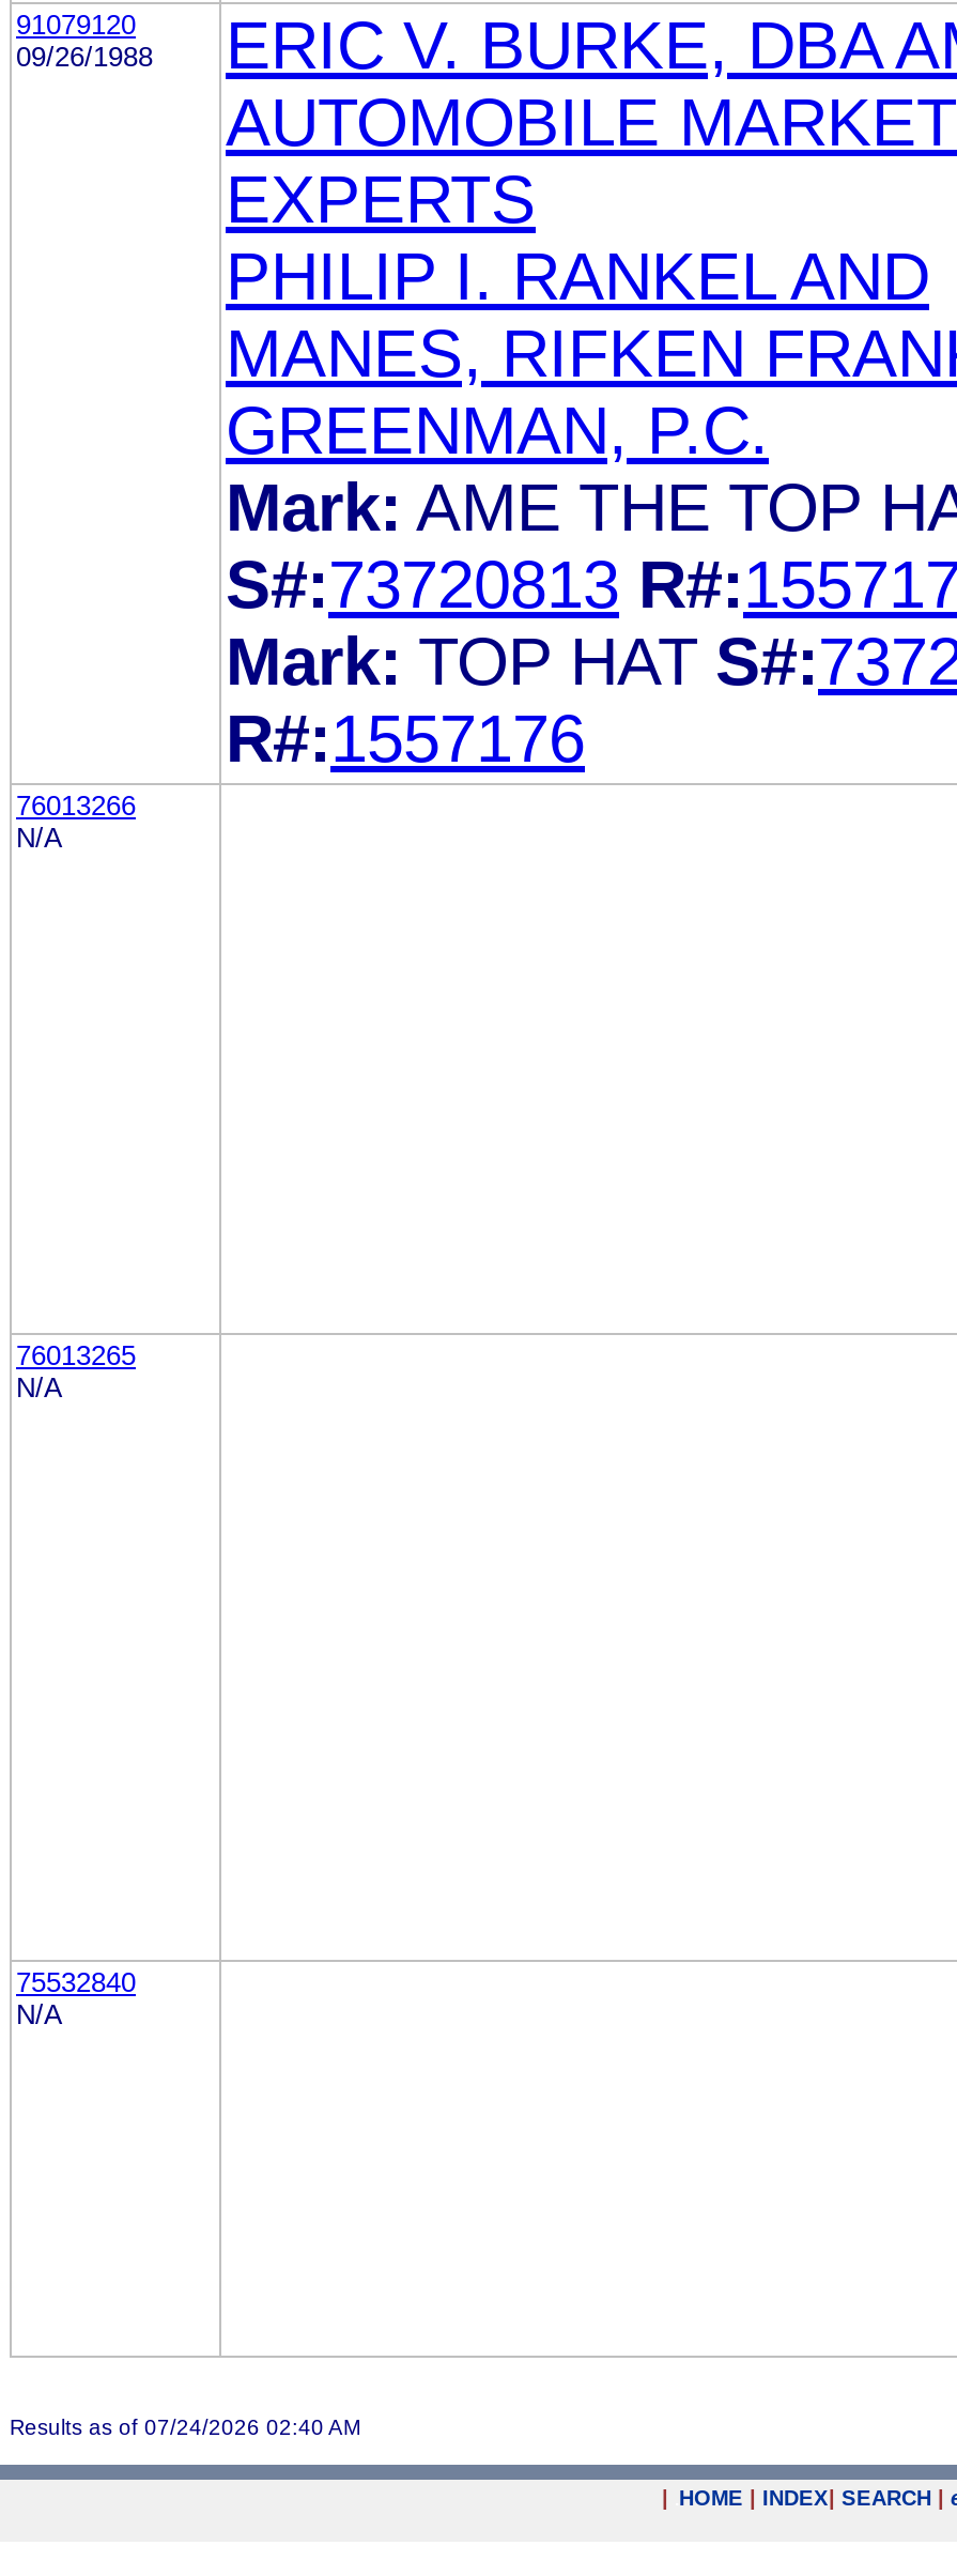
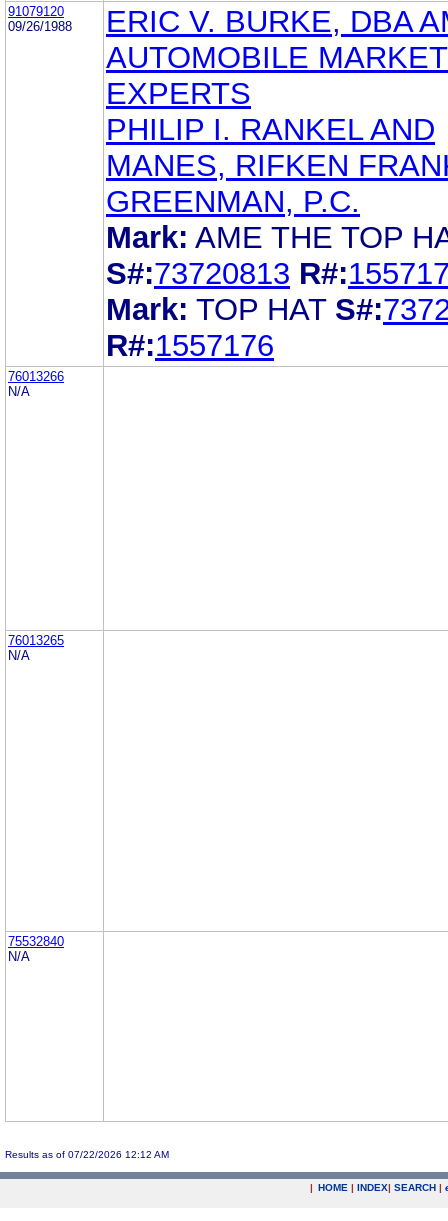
[10,2415,360,2439] Results as of 07/24/2026 02:40 AM -> [5,1149,169,1160] Results as of 07/22/2026 12:12 AM

